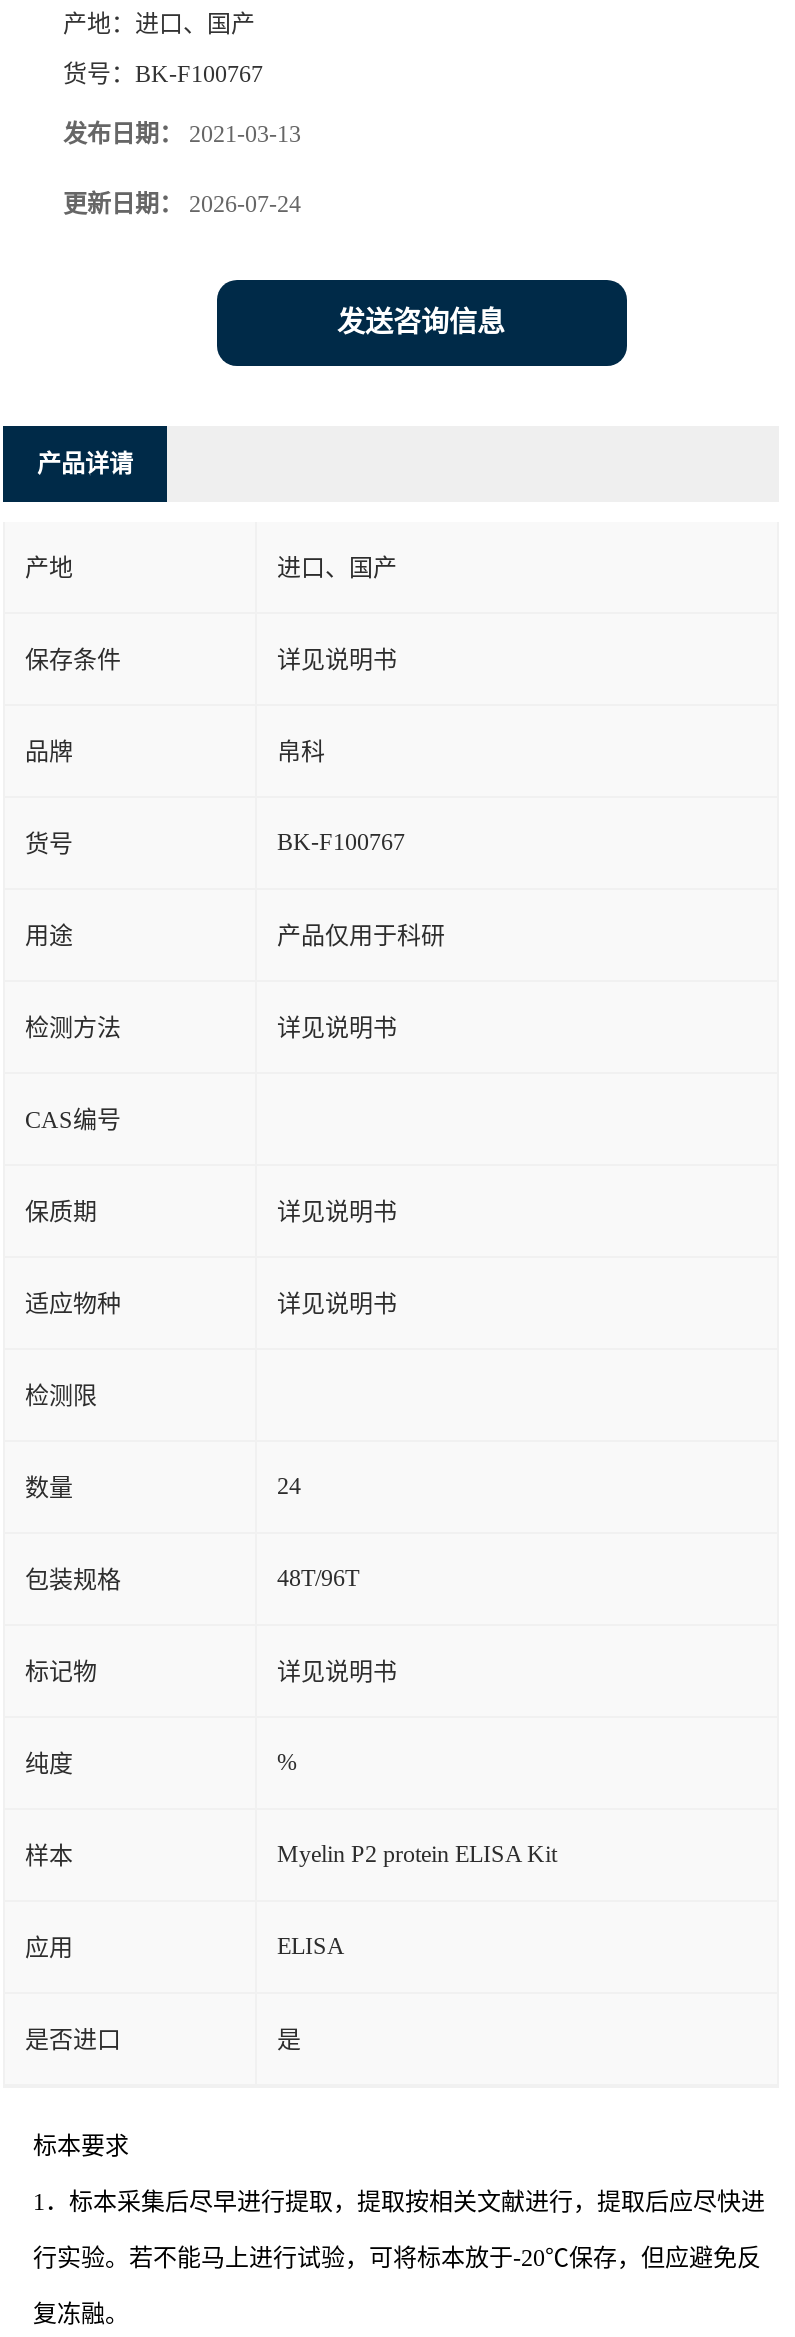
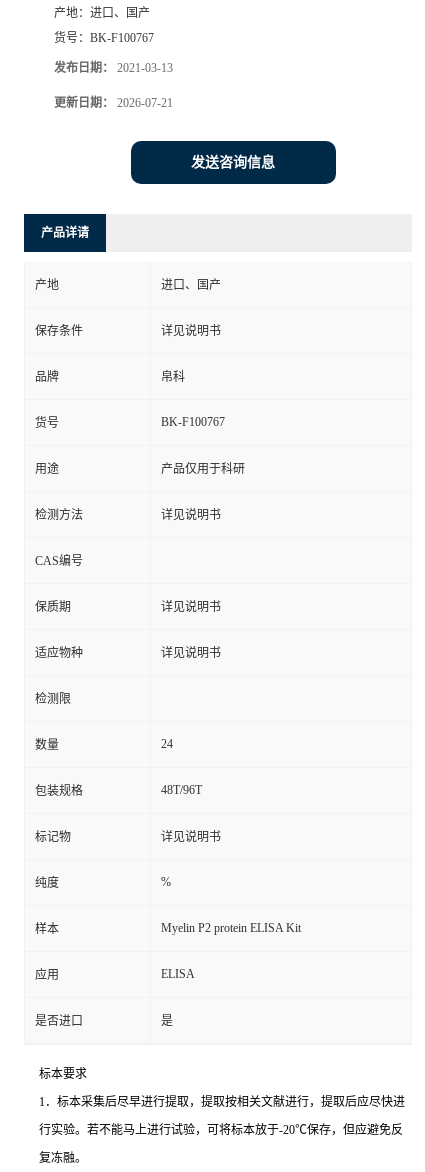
[63,190,301,218] 更新日期：2026-07-24 -> [54,96,173,110] 更新日期：2026-07-21

